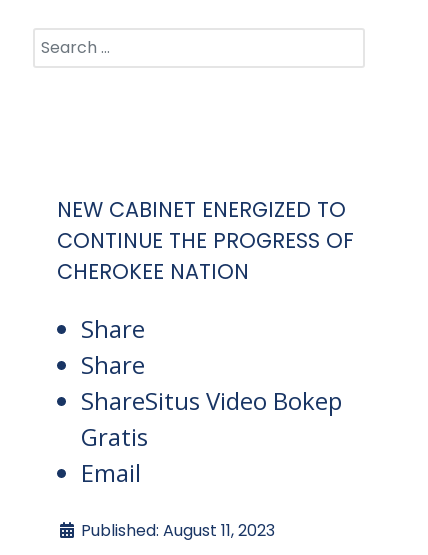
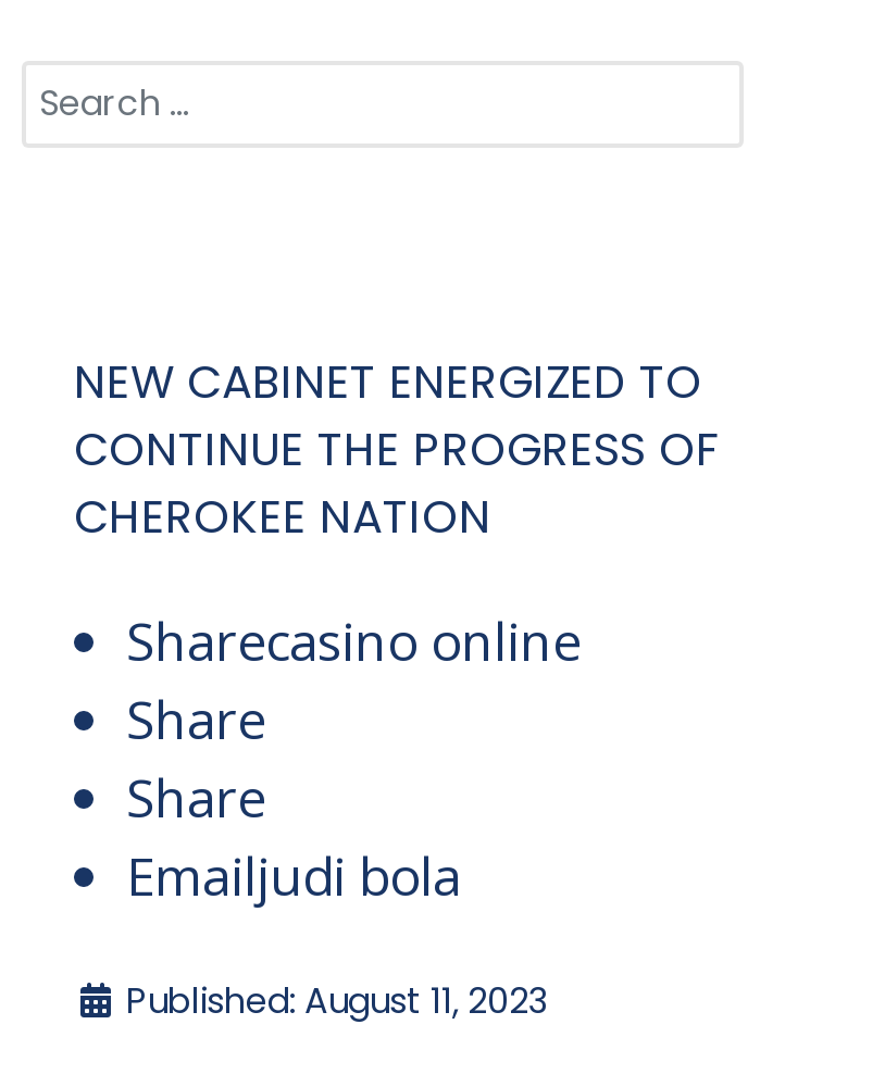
none -> [126,604,581,676] Sharecasino online
[81,384,342,489] ShareSitus Video Bokep | Gratis | Email -> [126,839,461,911] Emailjudi bola

